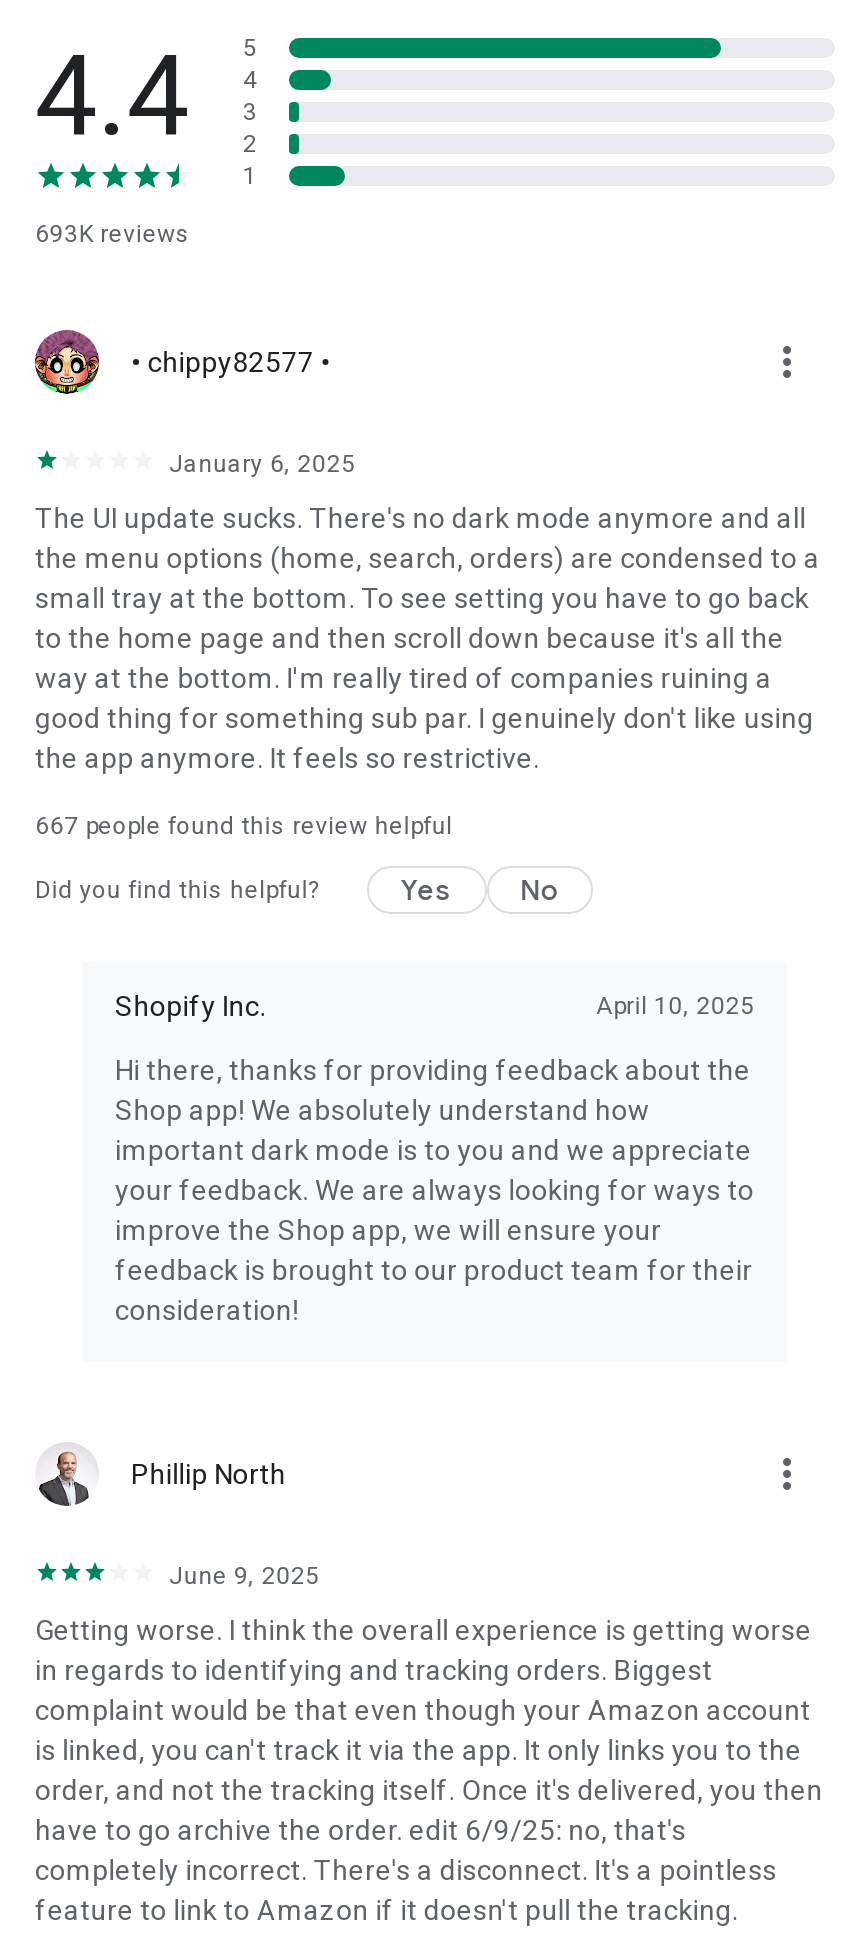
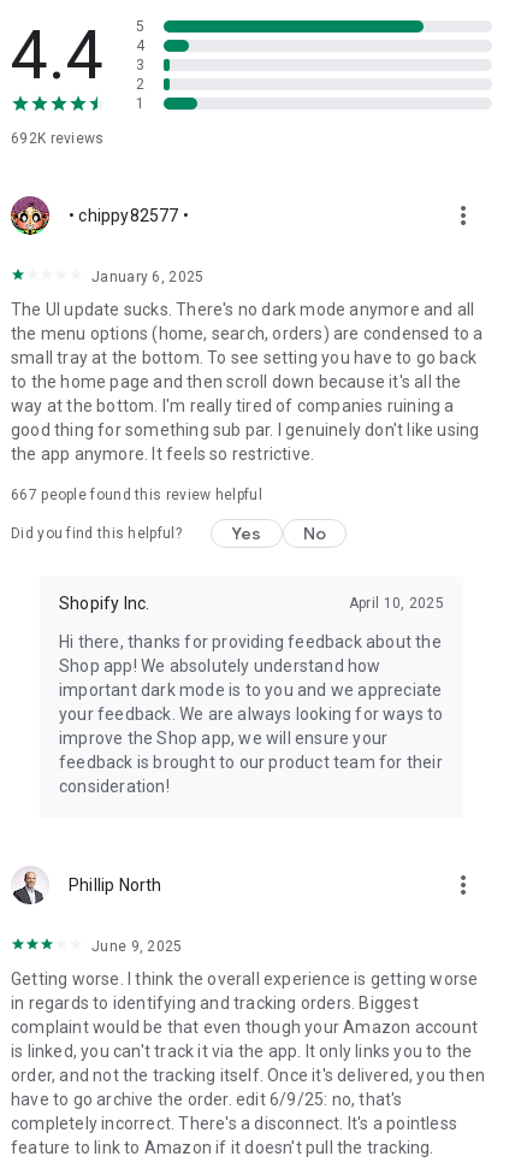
[35,220,190,248] 693K reviews -> [11,130,104,147] 692K reviews

